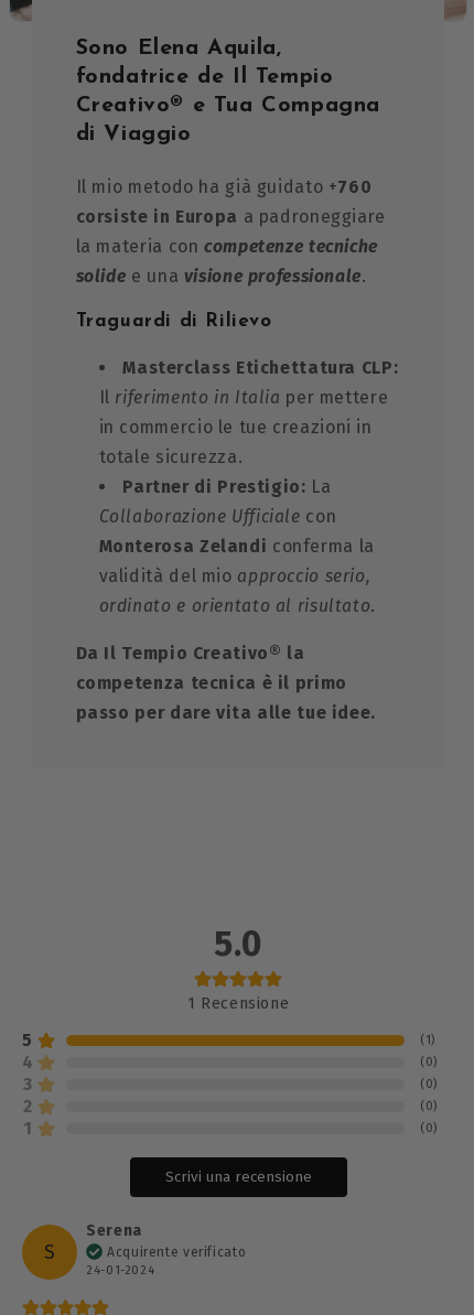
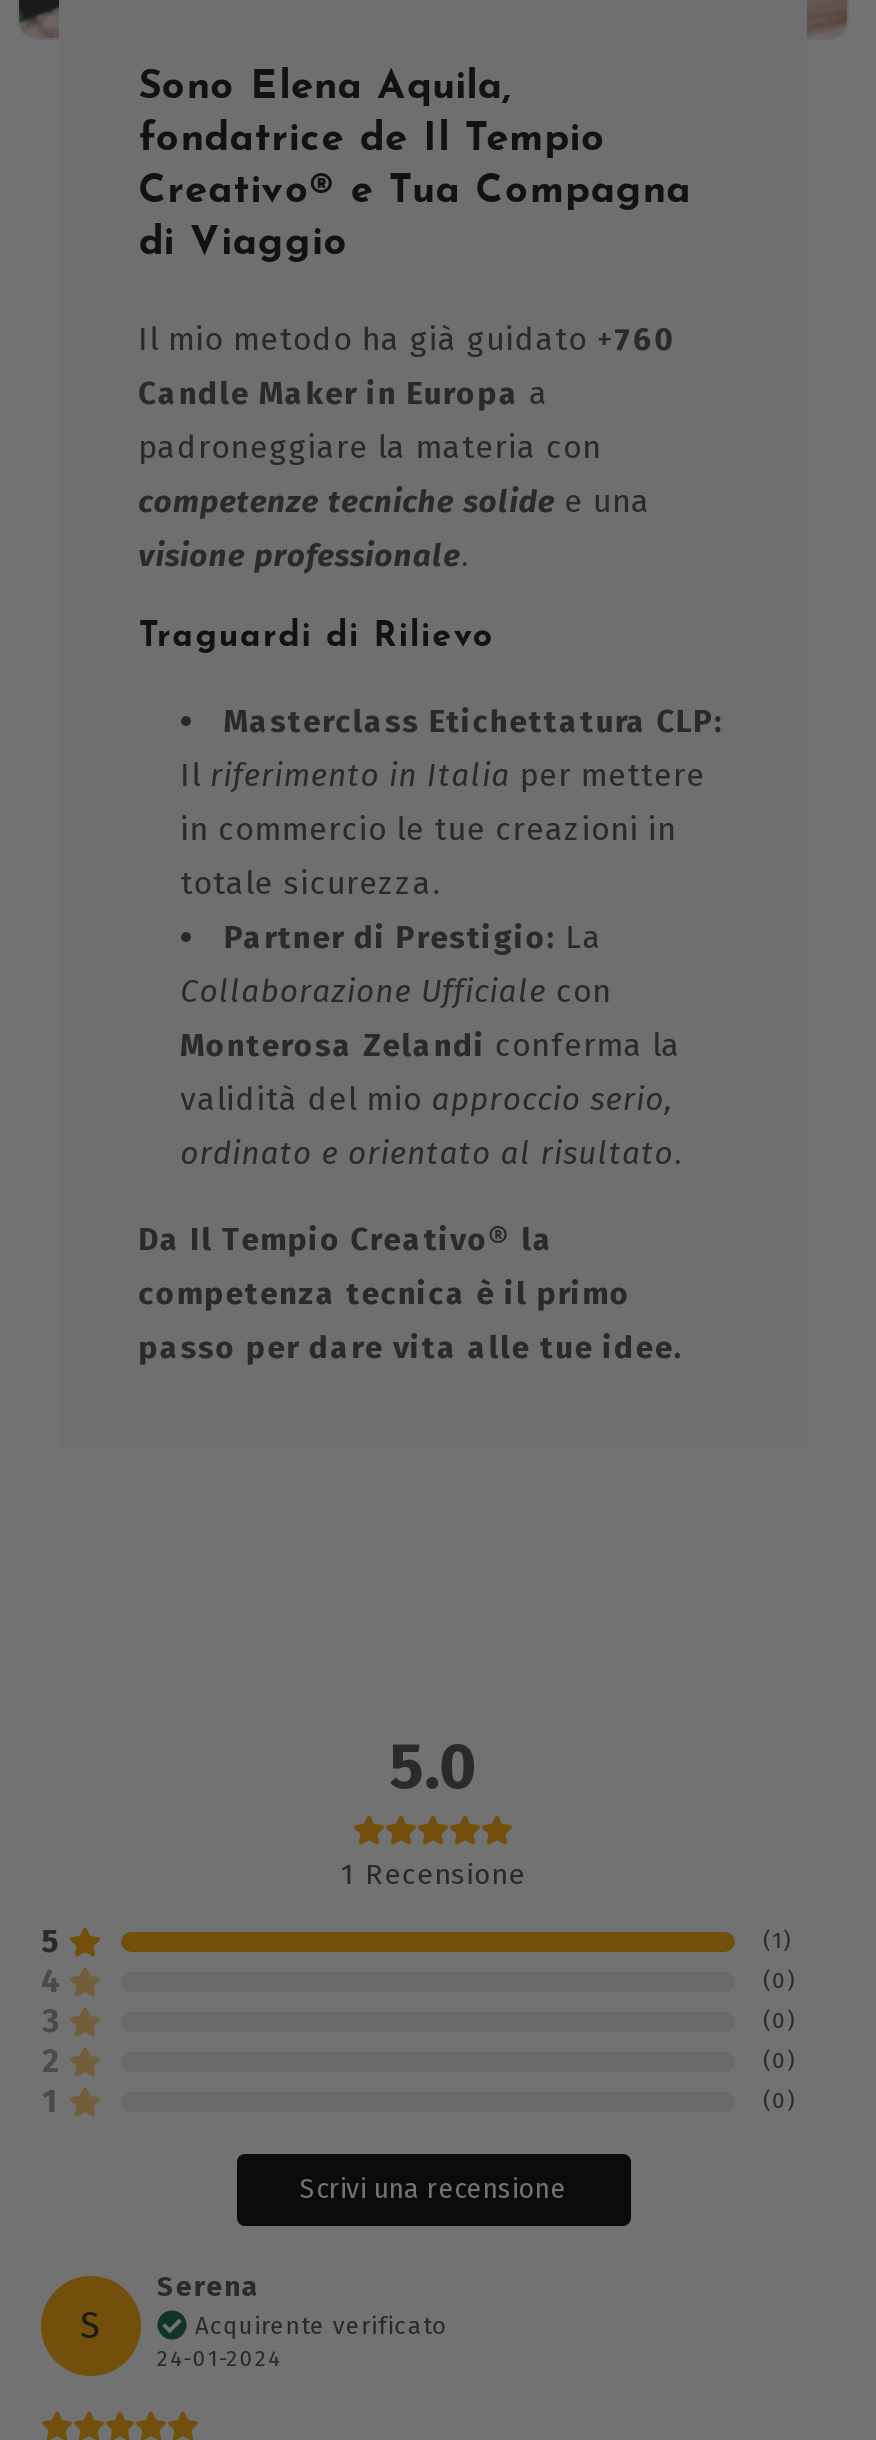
[76,206,386,287] corsiste in Europa a padroneggiare | la materia con competenze tecniche | solide e una visione professionale. -> [138,374,651,574] Candle Maker in Europa a | padroneggiare la materia con | competenze tecniche solide e una | visione professionale.

